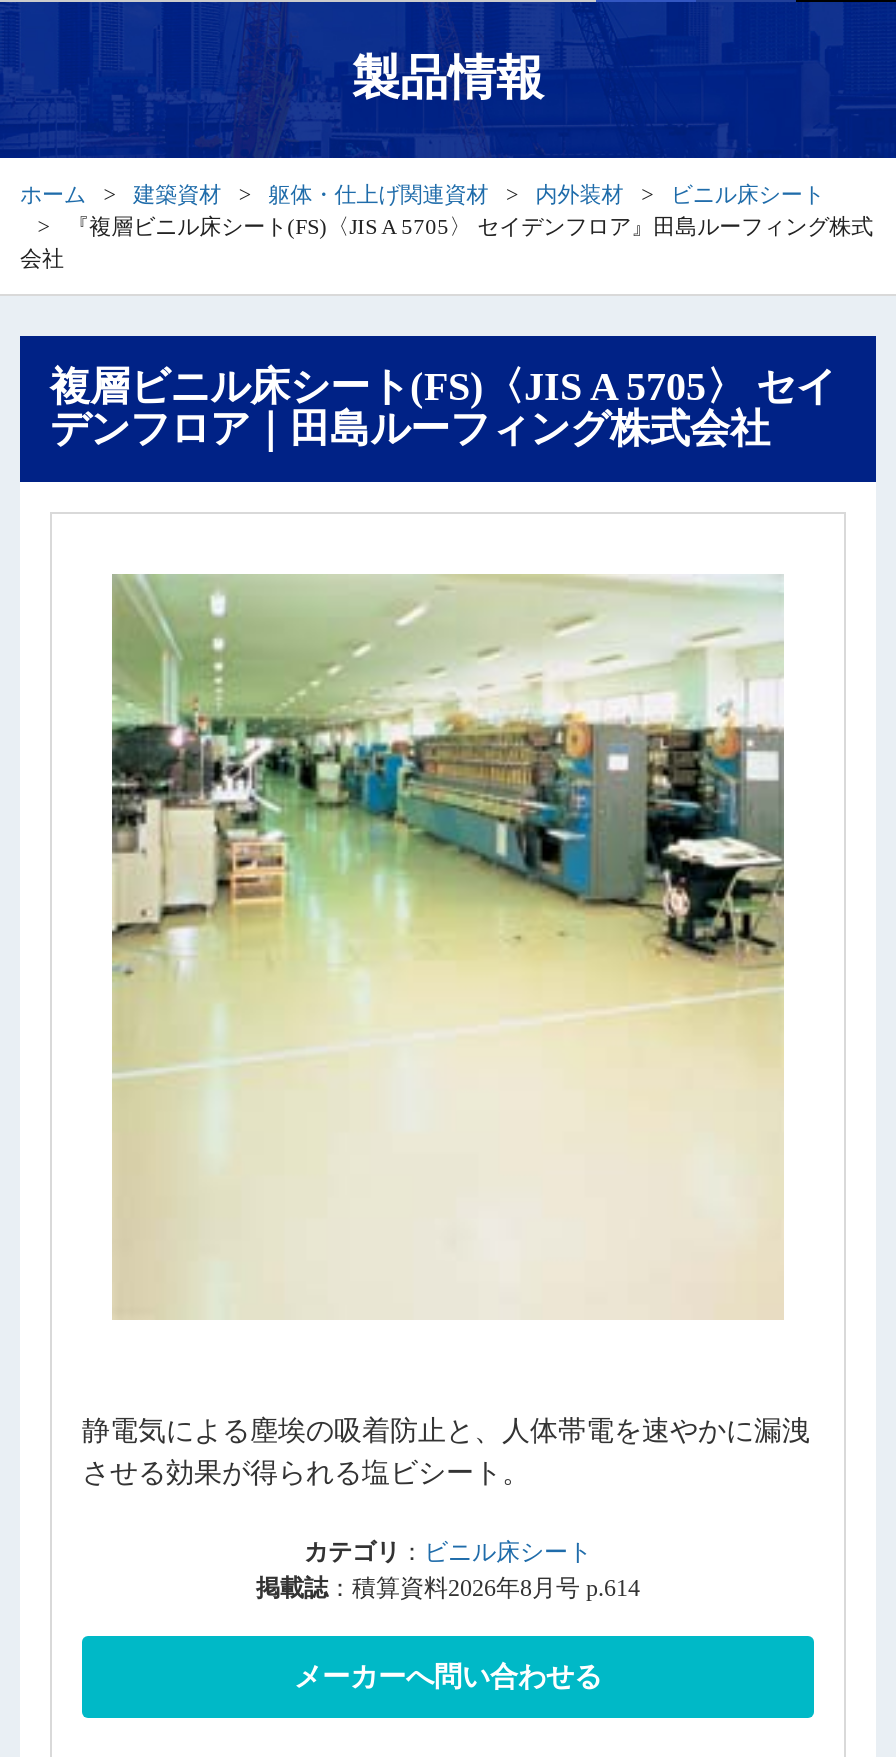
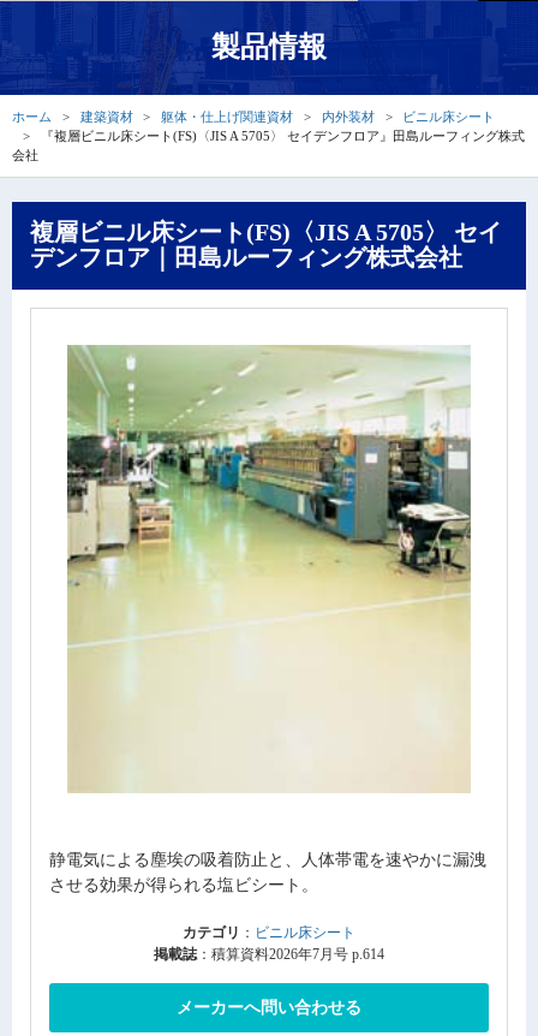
[256,1575,640,1603] 掲載誌：積算資料2026年8月号 p.614 -> [154,946,384,963] 掲載誌：積算資料2026年7月号 p.614

